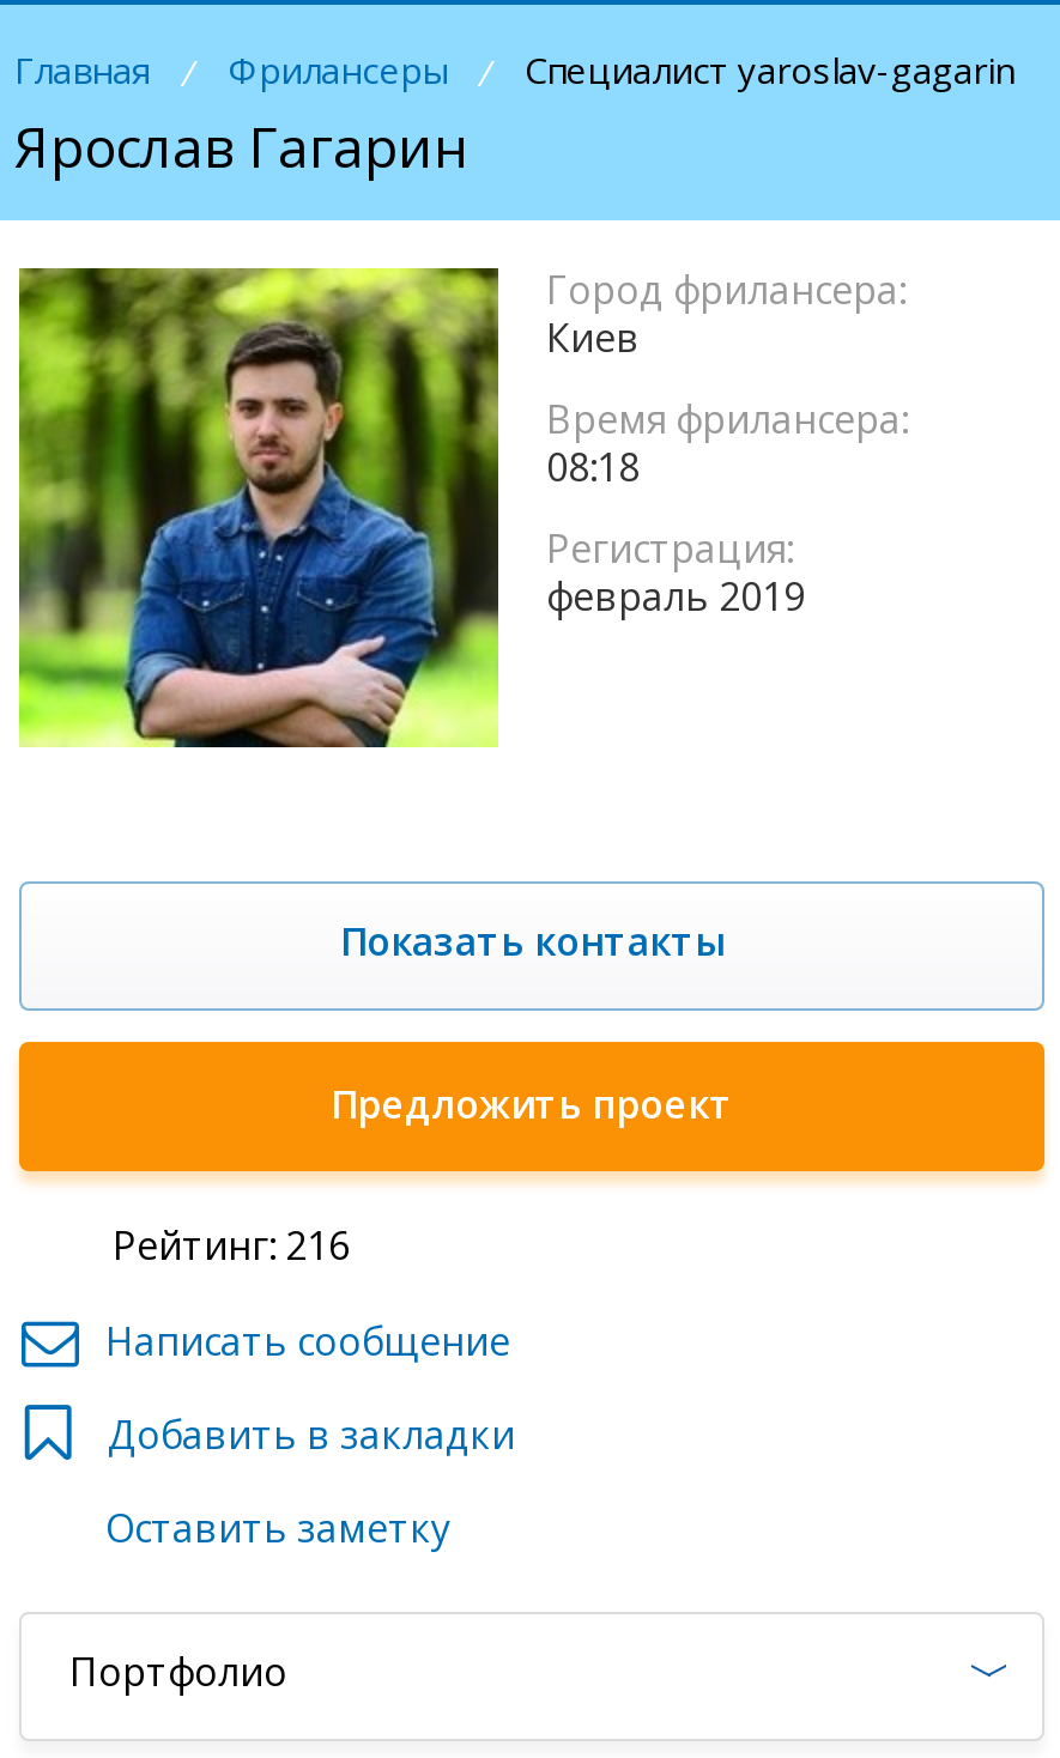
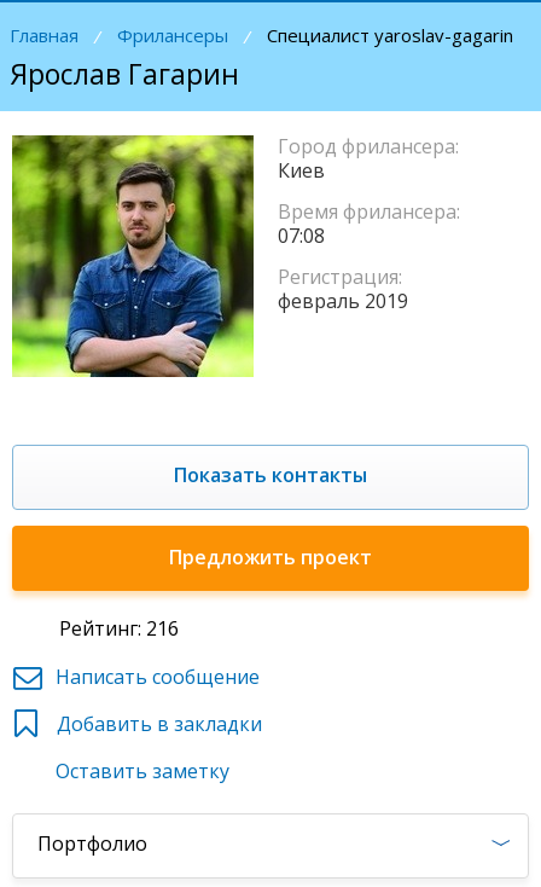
[546,441,640,493] 08:18 -> [278,222,325,249] 07:08

